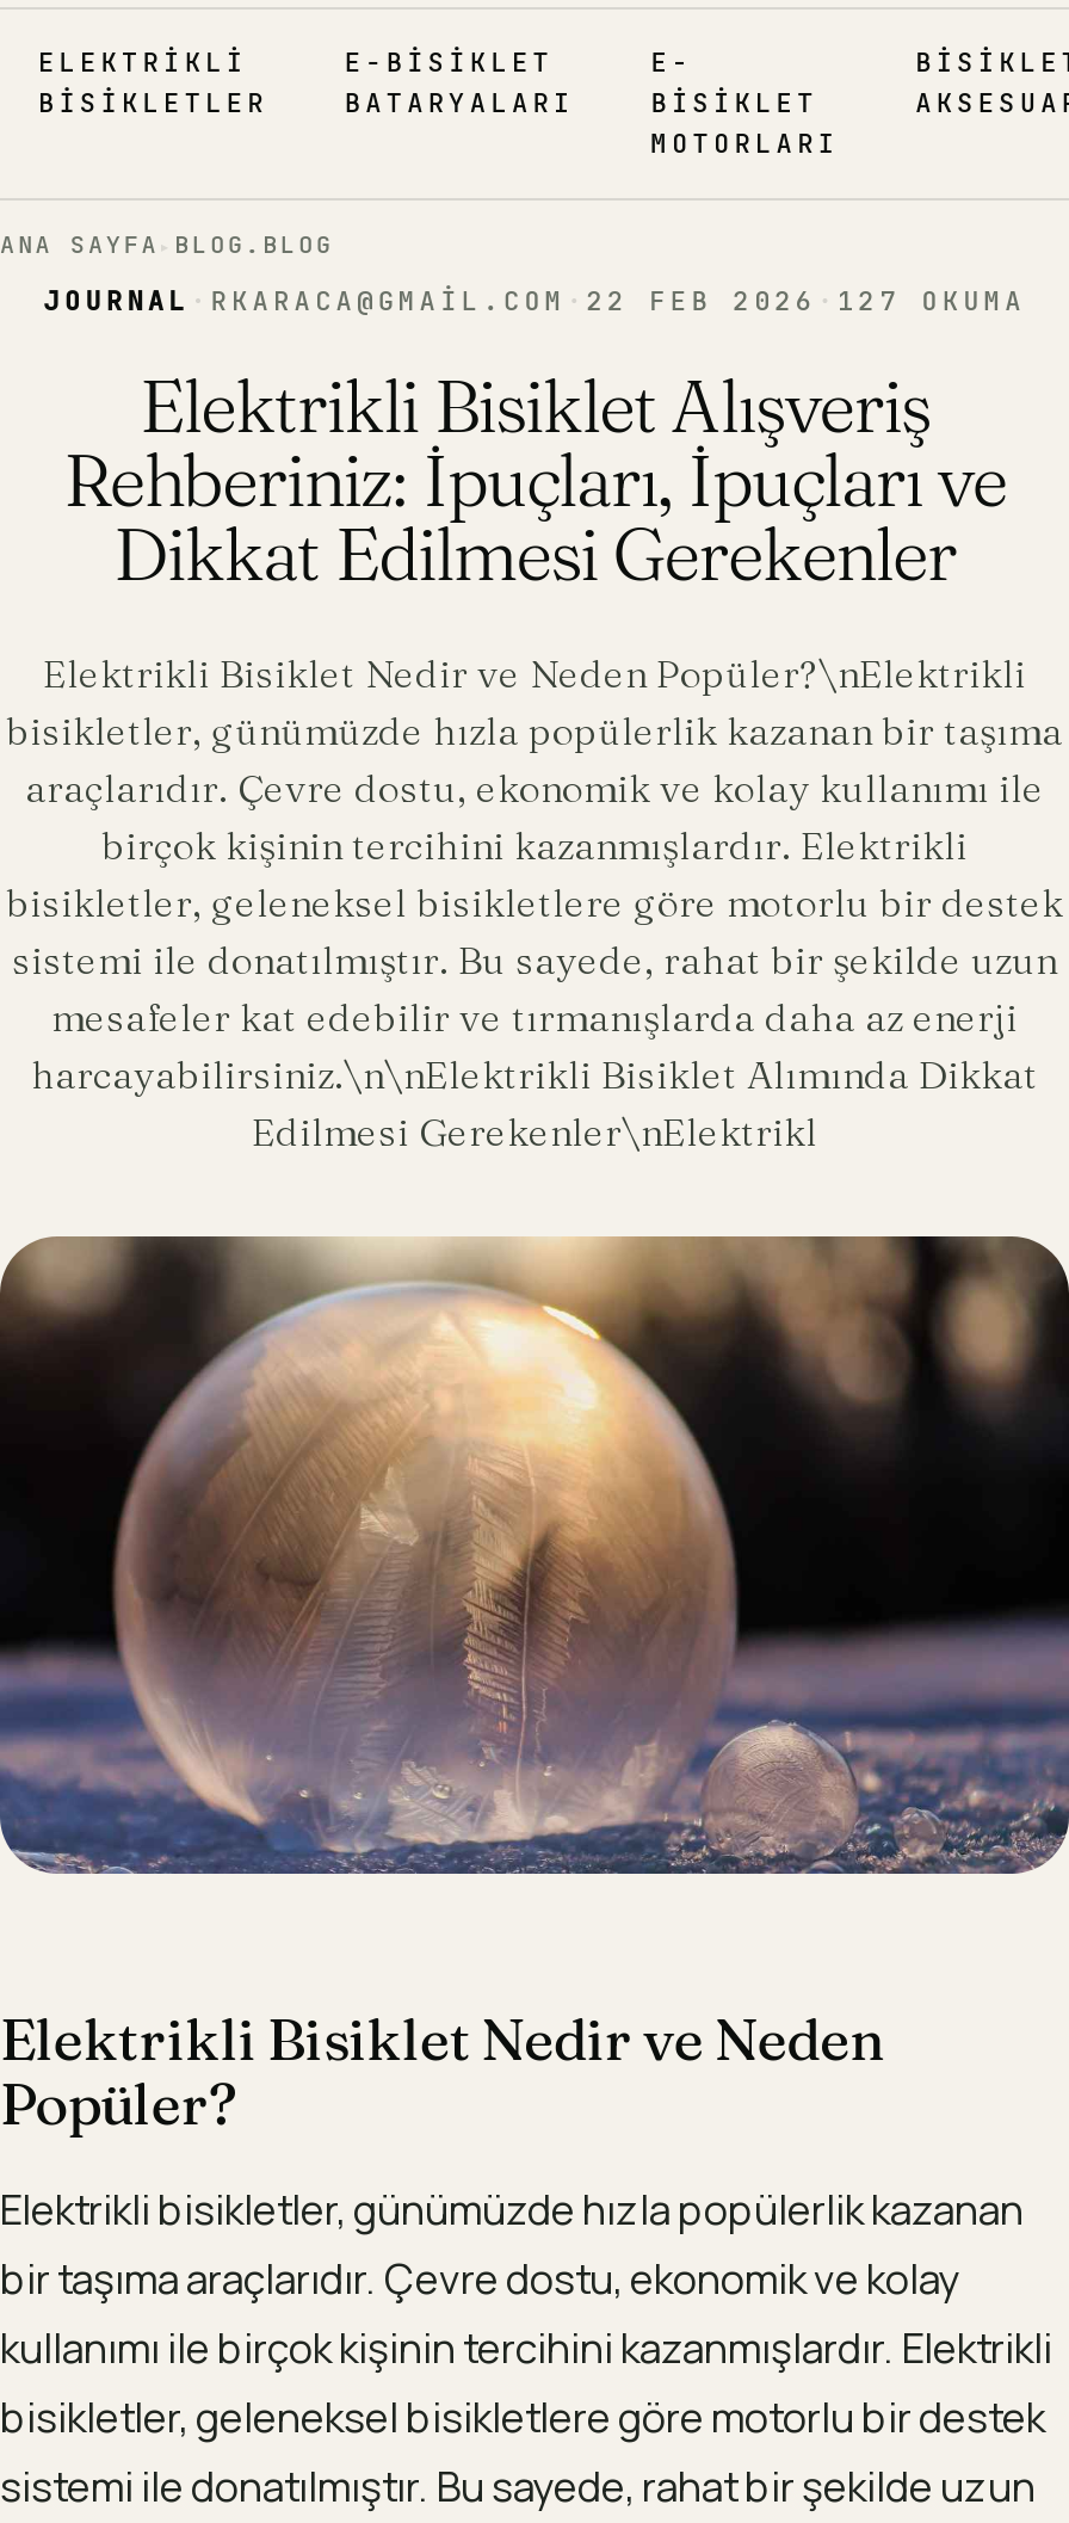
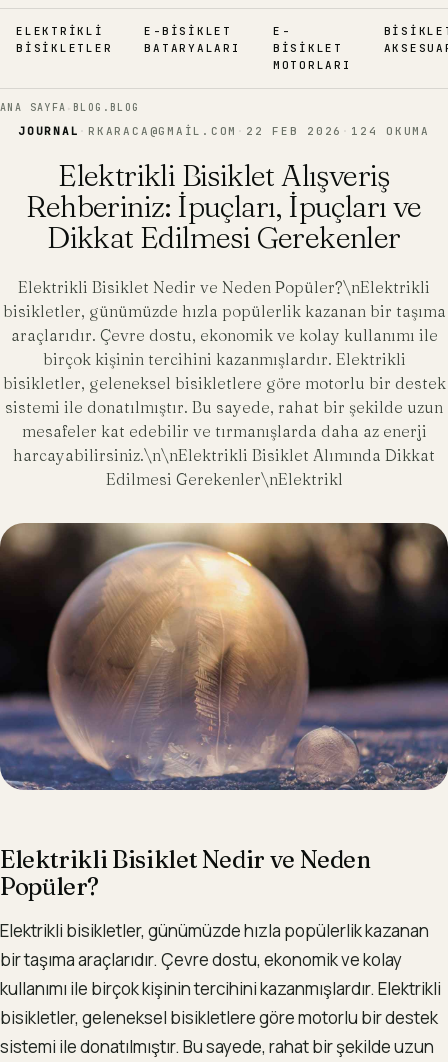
[43,284,1026,317] JOURNAL · RKARACA@GMAIL.COM · 22 FEB 2026 · 127 OKUMA -> [18,124,430,138] JOURNAL · RKARACA@GMAIL.COM · 22 FEB 2026 · 124 OKUMA

